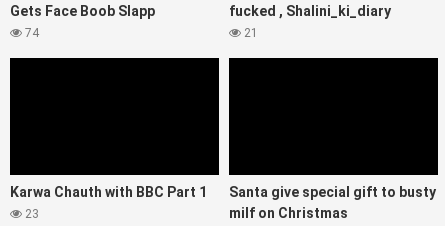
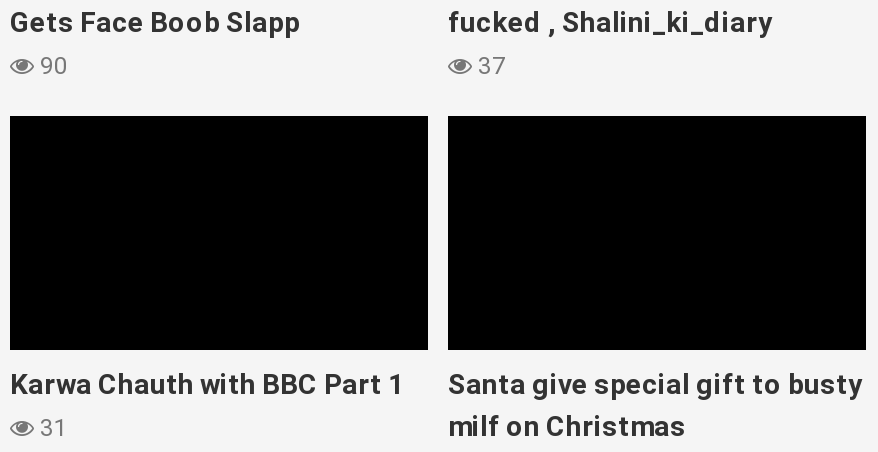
[22,26,39,40] 74 -> [34,53,68,81] 90
[241,26,258,40] 21 -> [472,53,506,81] 37
[22,207,39,221] 23 -> [34,414,68,442] 31

